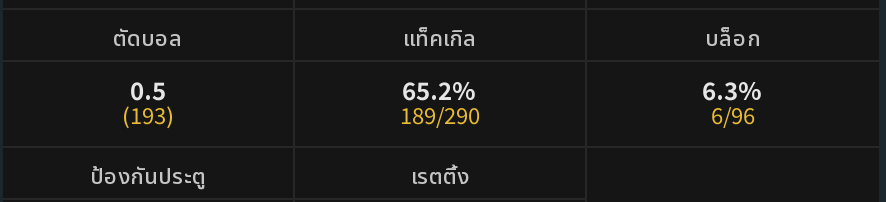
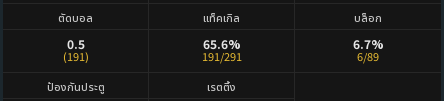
[402,73,478,107] 65.2% -> [202,35,240,52] 65.6%
[702,73,764,107] 6.3% -> [352,35,383,52] 6.7%
[122,99,174,131] (193) -> [62,48,88,64] (191)
[400,99,480,131] 189/290 -> [201,48,241,64] 191/291
[711,99,755,131] 6/96 -> [357,48,379,64] 6/89

